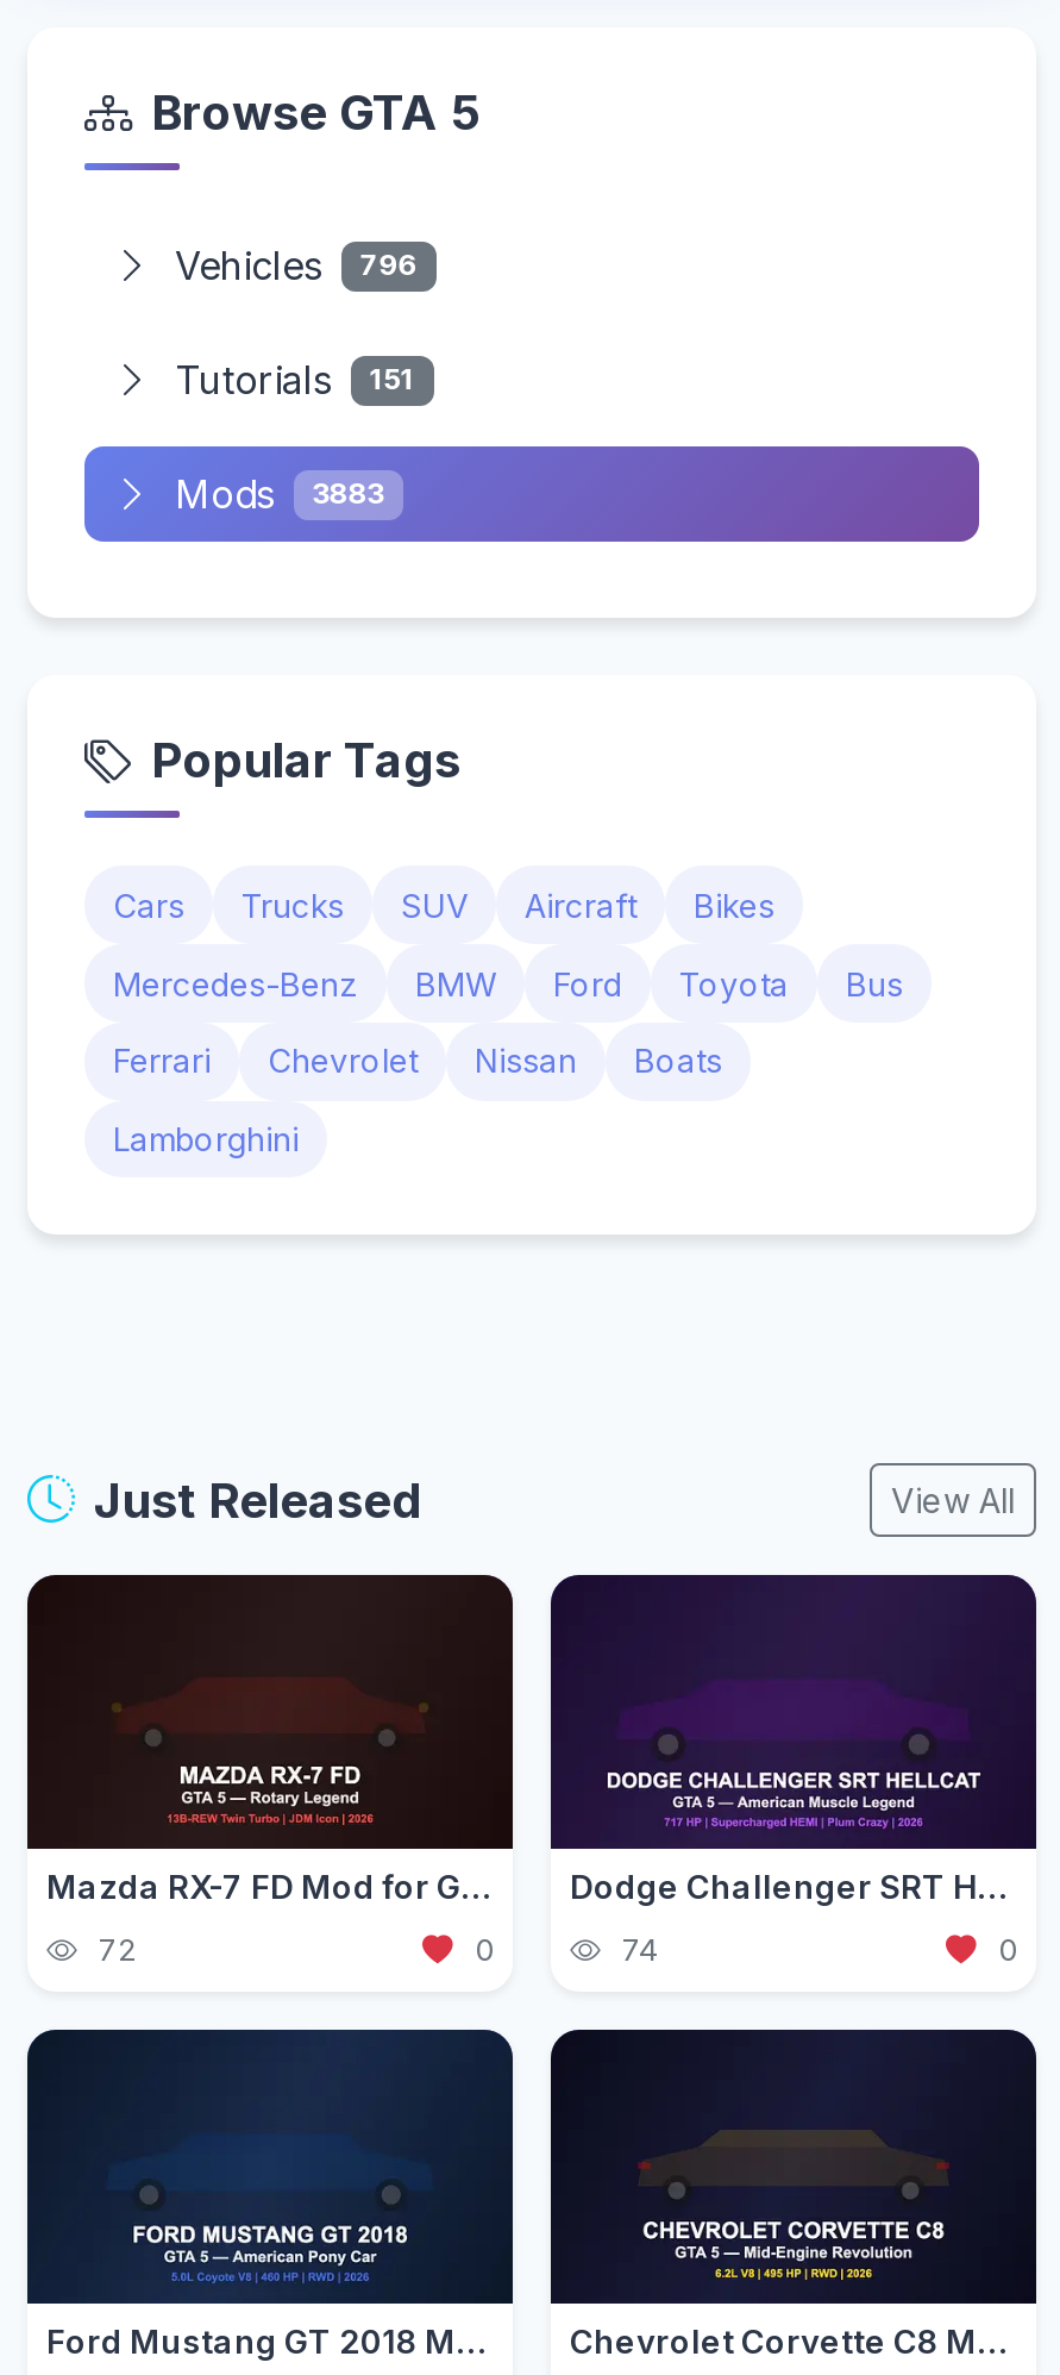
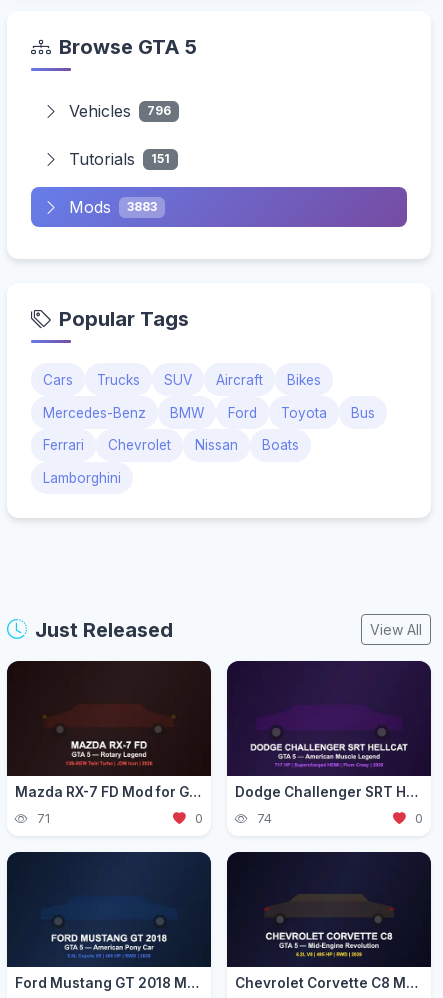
[99,1933,137,1968] 72 -> [37,811,50,826] 71

